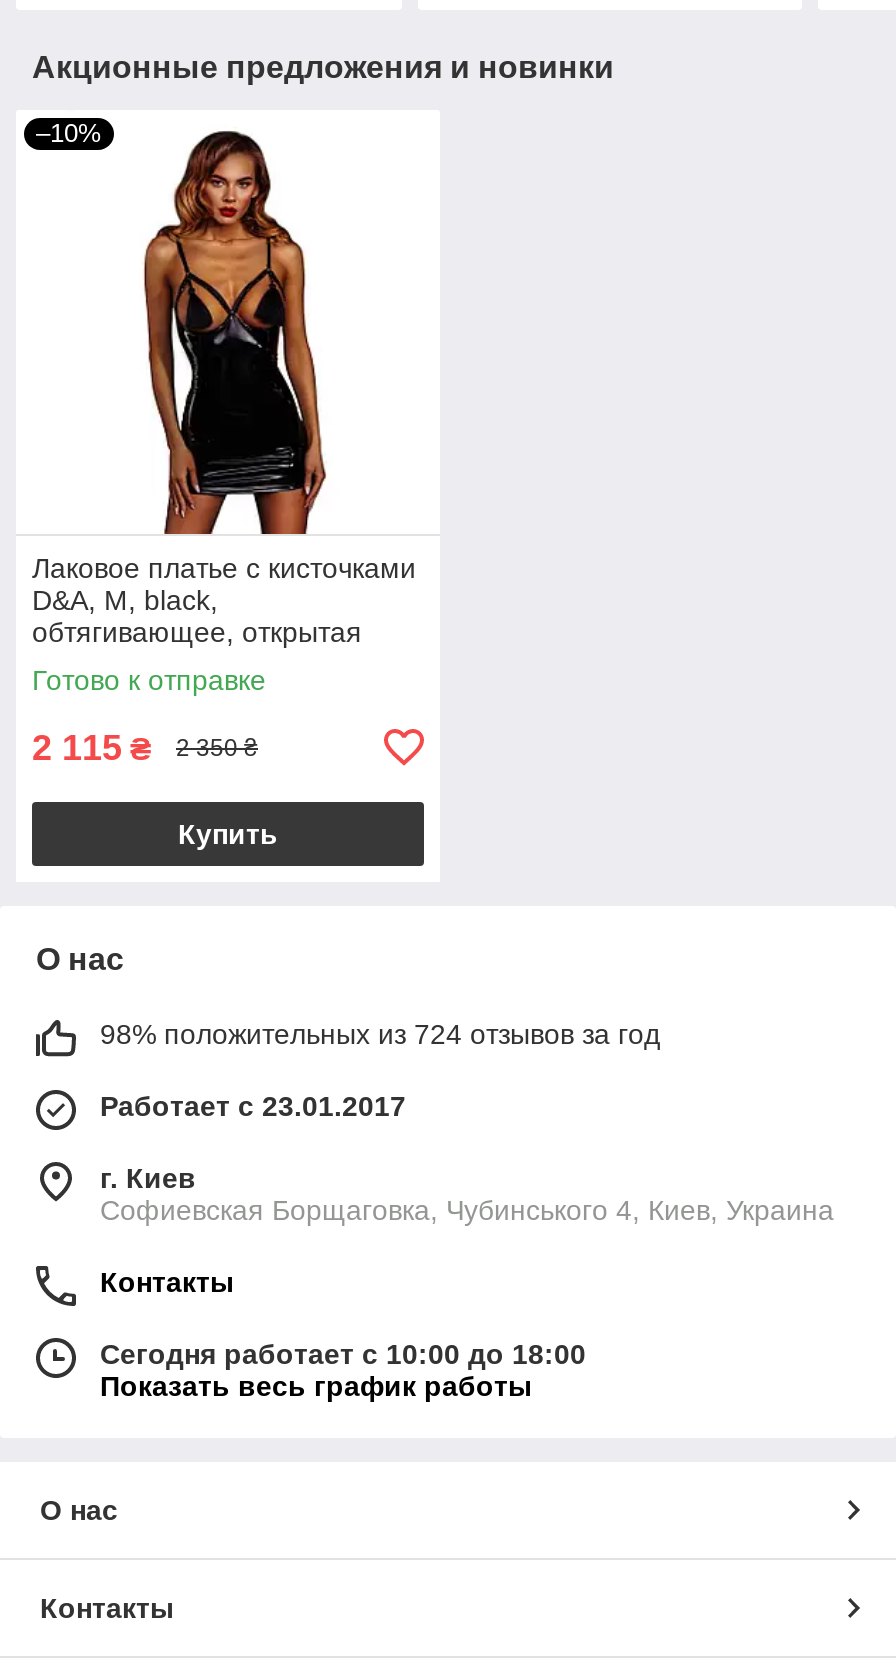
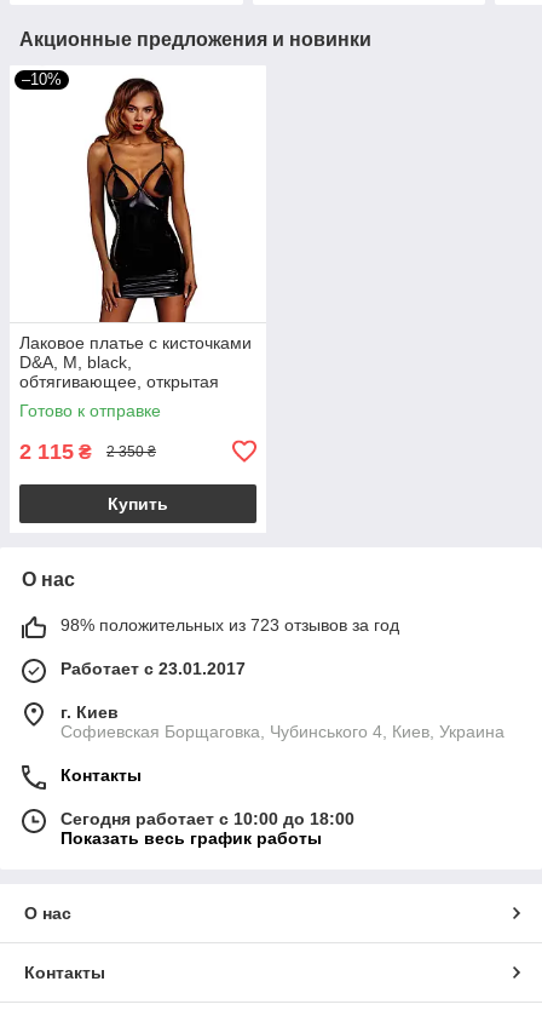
[100,1018,660,1050] 98% положительных из 724 отзывов за год -> [60,615,399,634] 98% положительных из 723 отзывов за год

